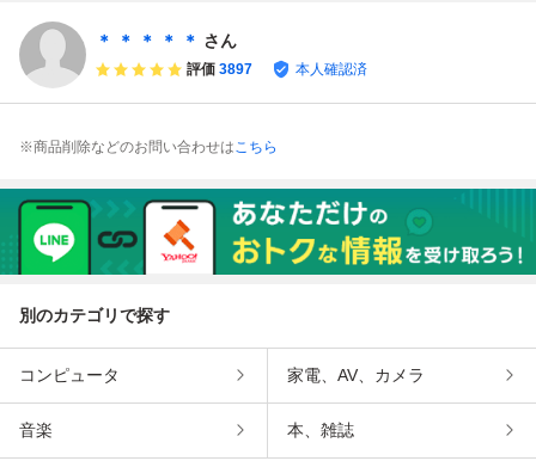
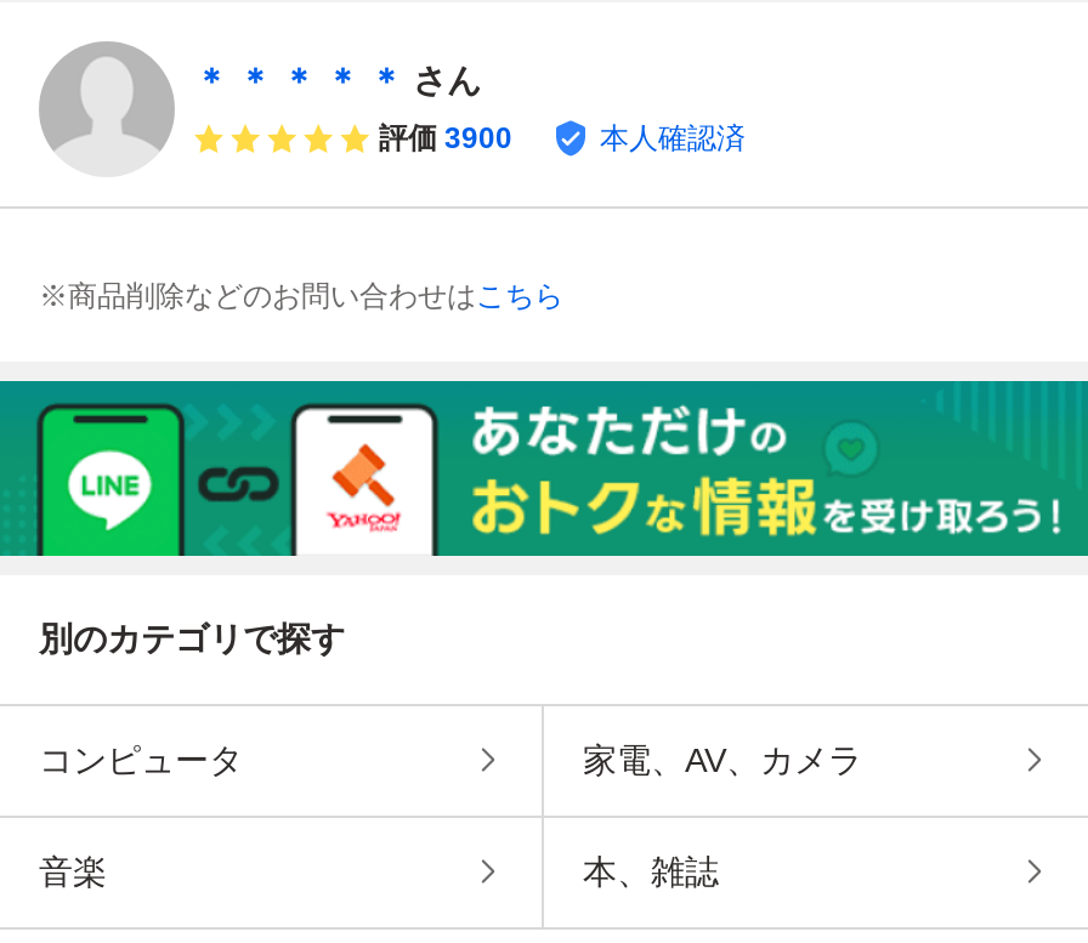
[187,61,252,78] 評価 3897 -> [379,122,512,156] 評価 3900

